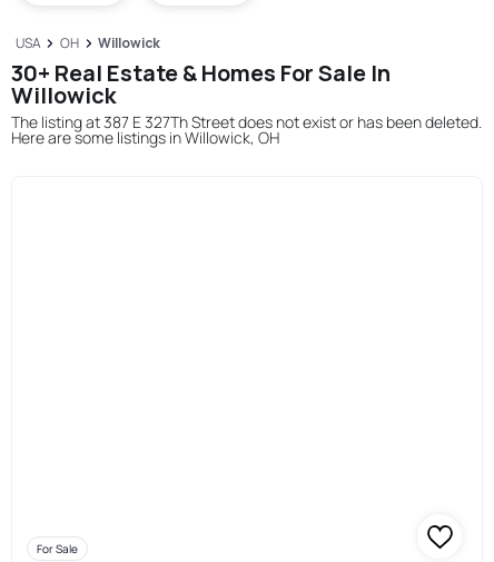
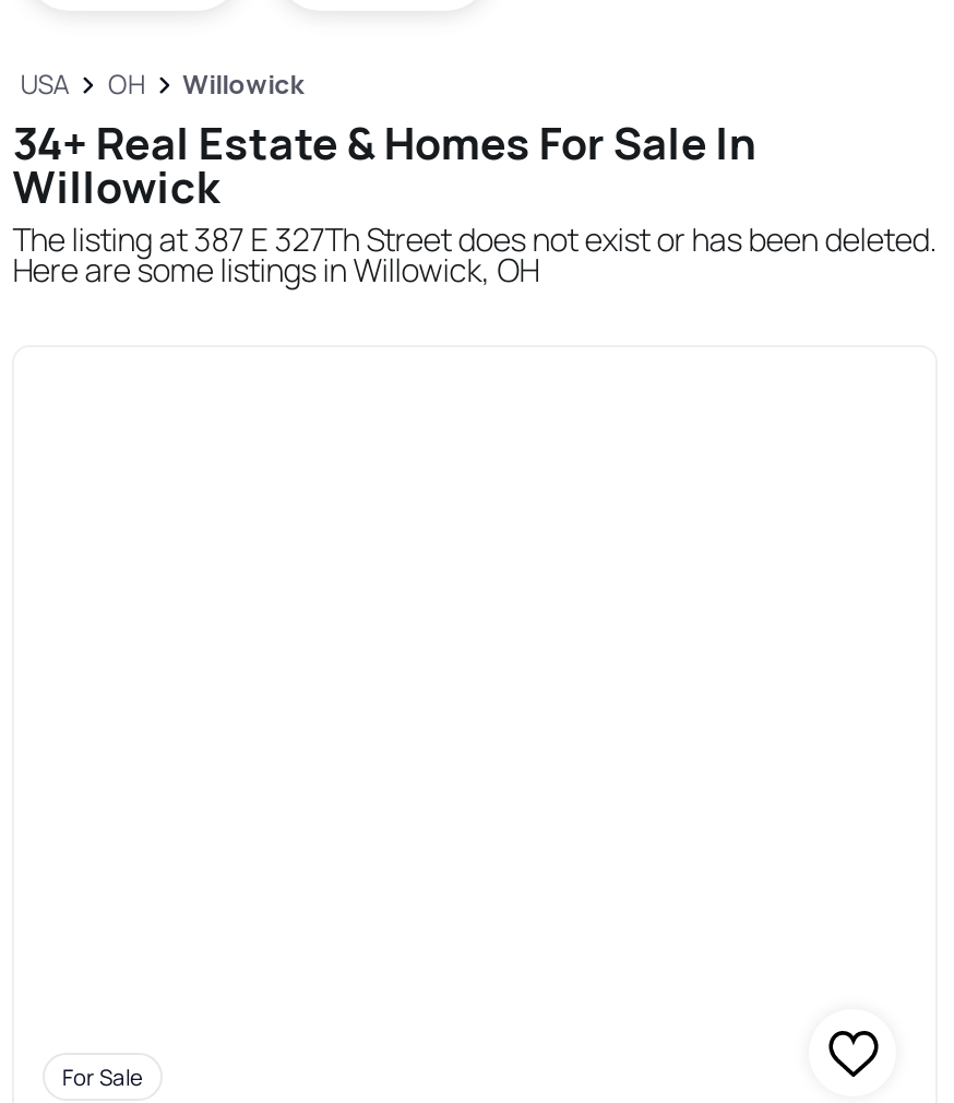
[11,58,391,88] 30+ Real Estate & Homes For Sale In -> [12,113,755,172] 34+ Real Estate & Homes For Sale In

